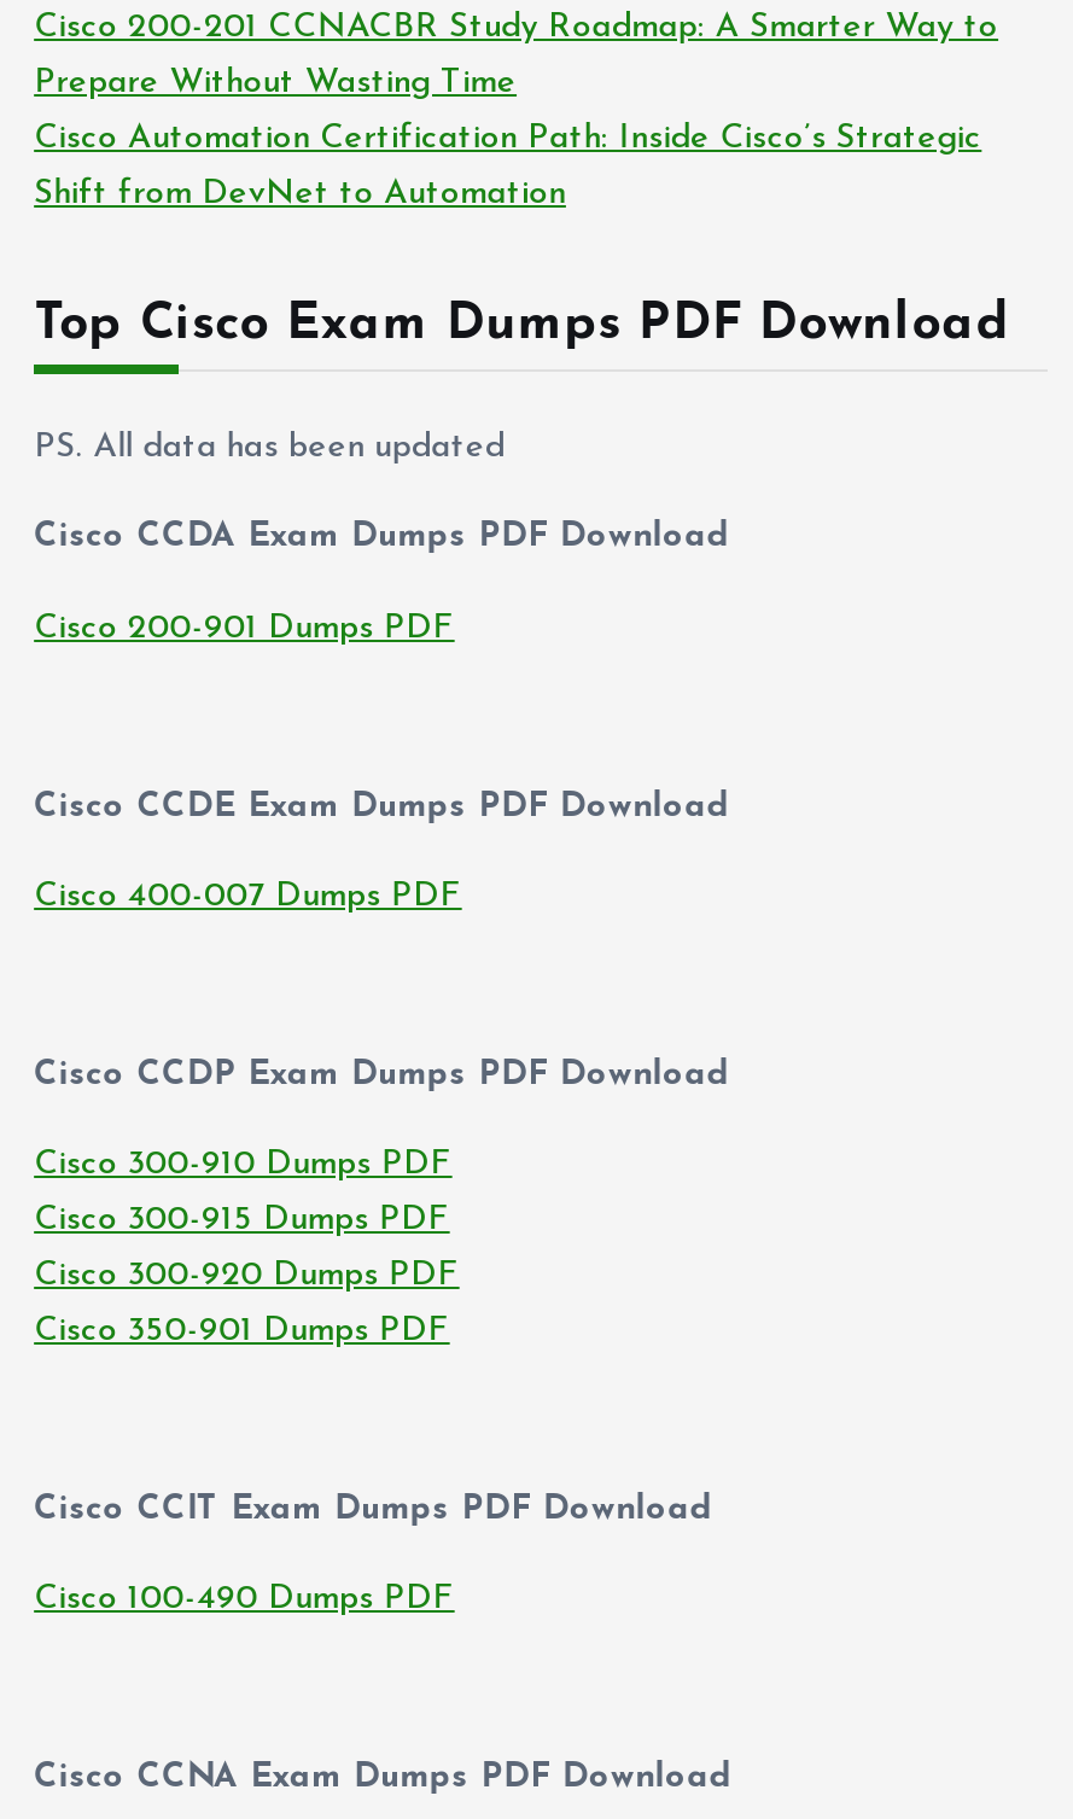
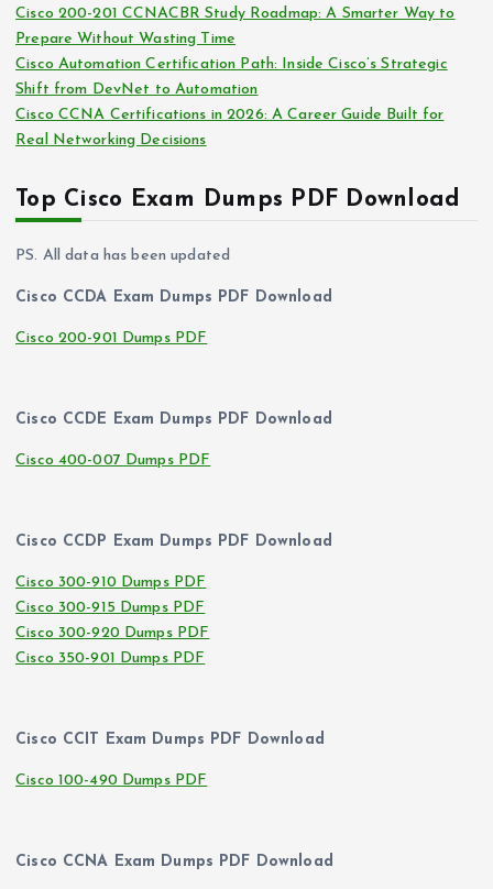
none -> [16,107,444,149] Cisco CCNA Certifications in 2026: A Career Guide Built for | Real Networking Decisions

